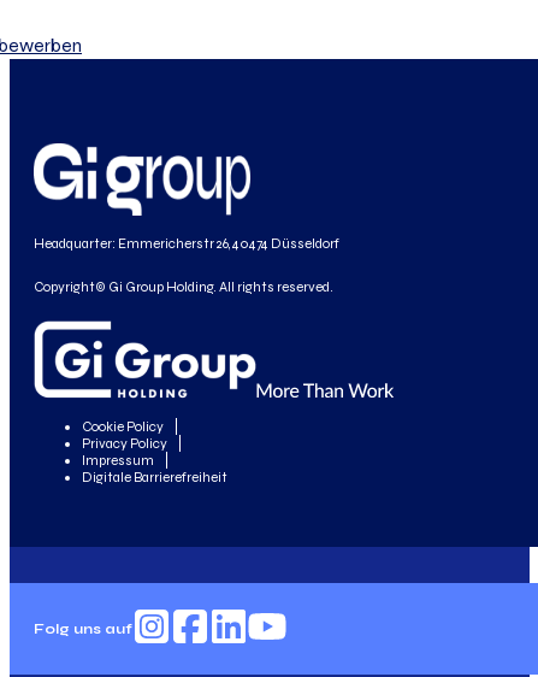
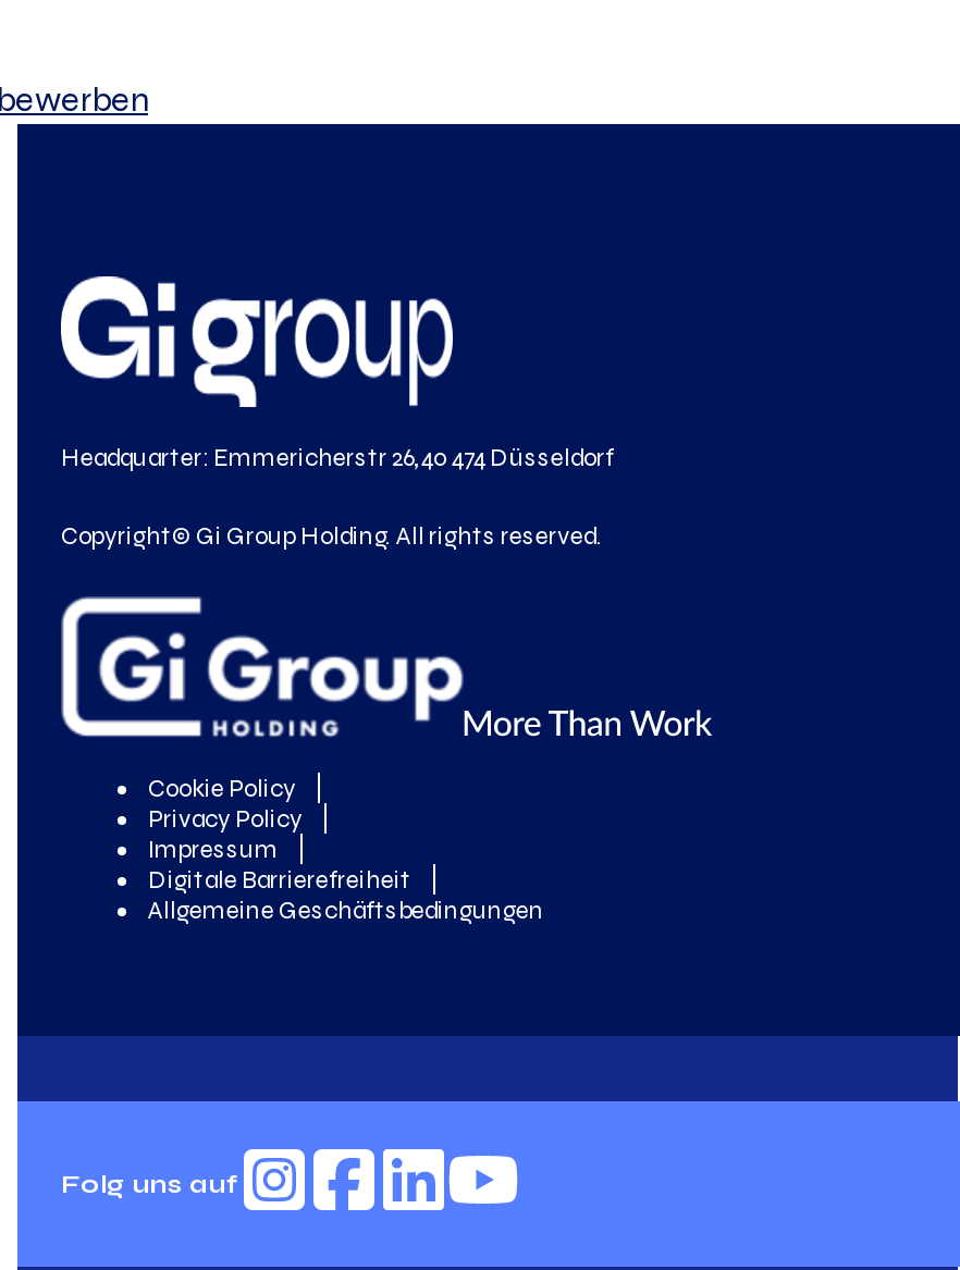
none -> [148,894,544,924] Allgemeine Geschäftsbedingungen

